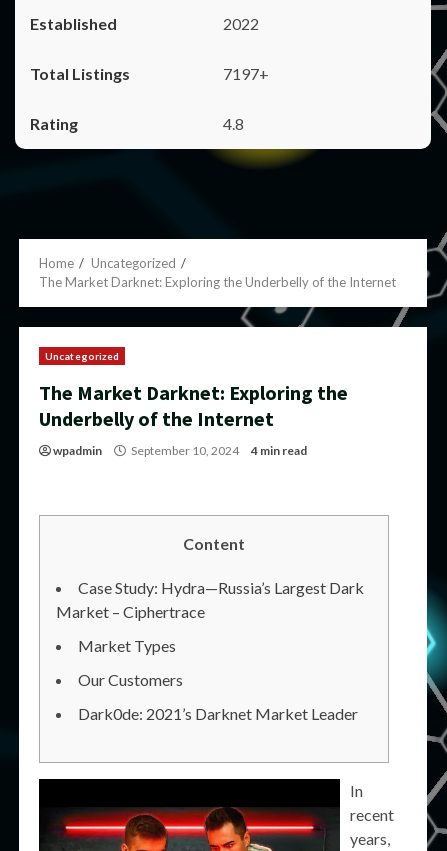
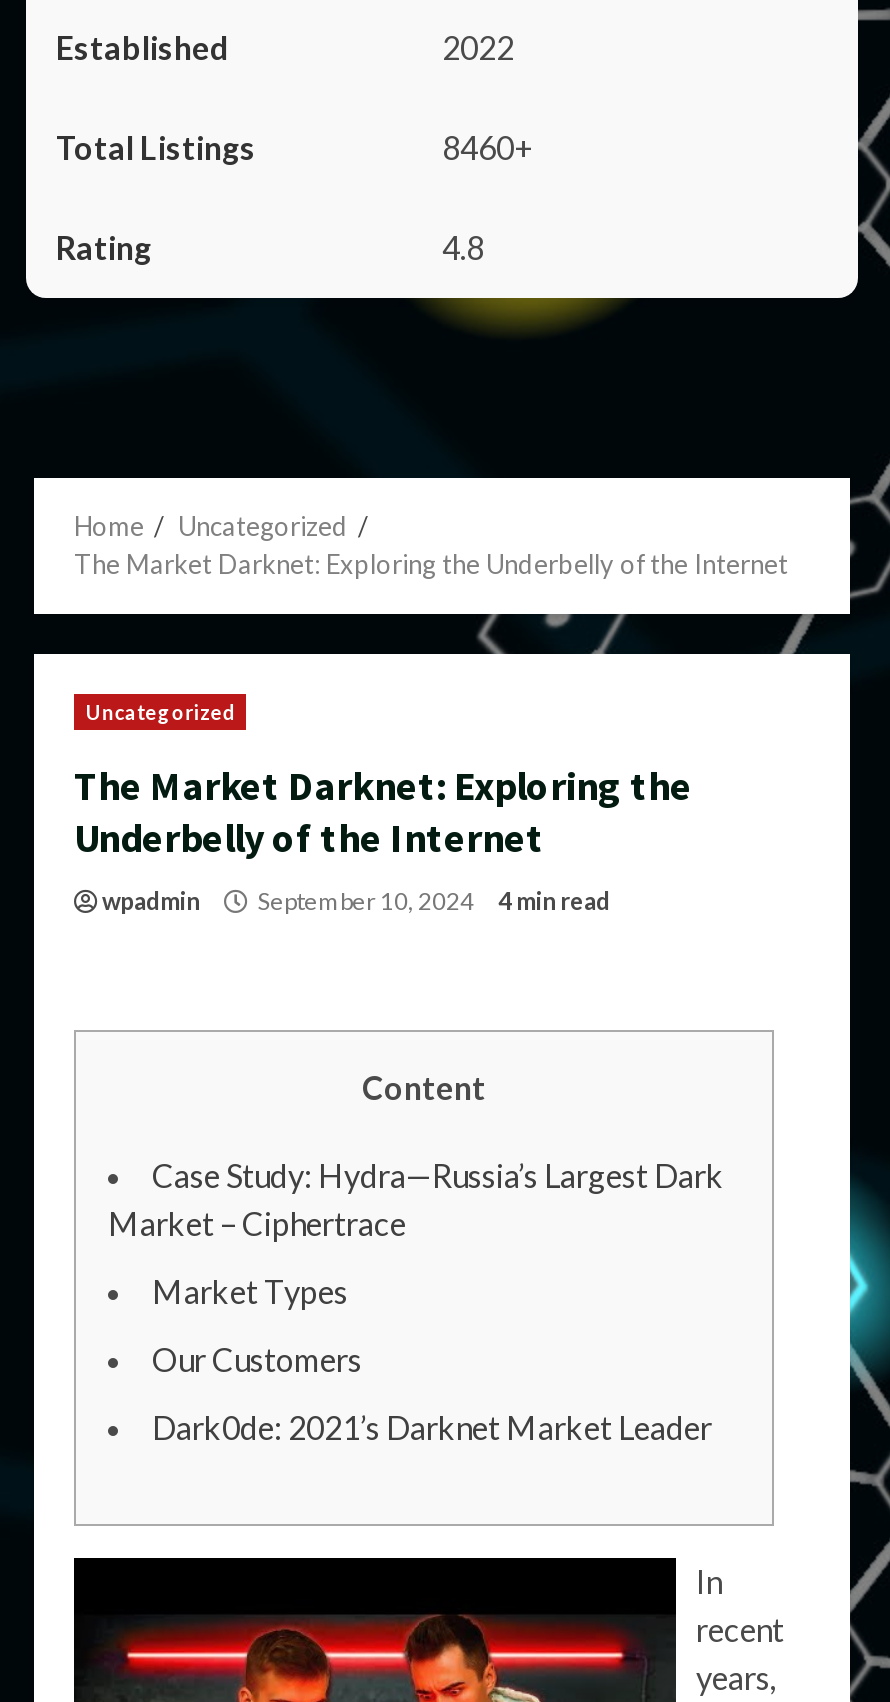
[223,64,269,83] 7197+ -> [442,128,534,166] 8460+

